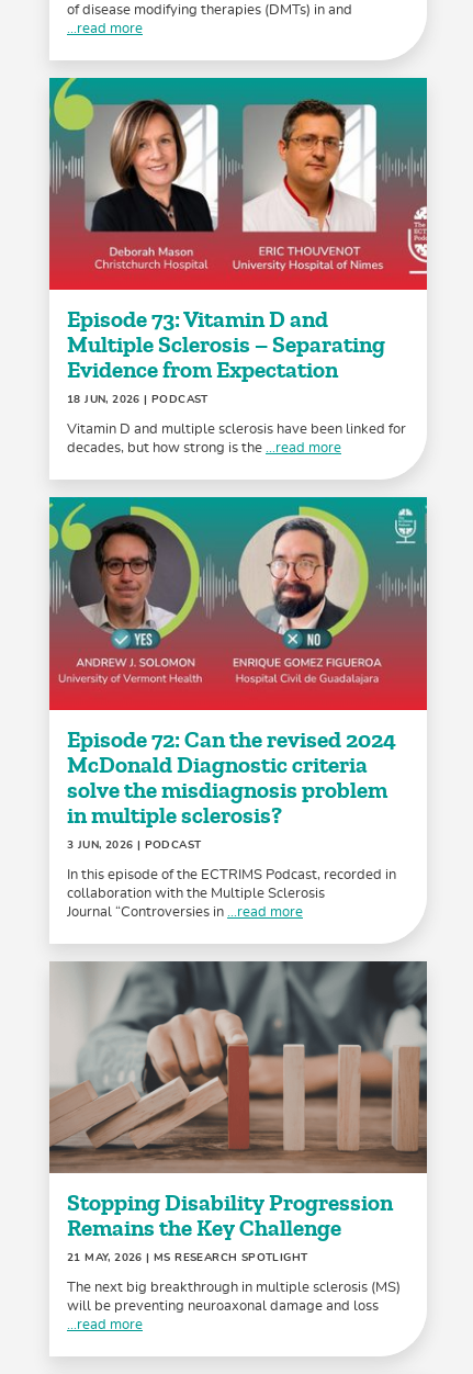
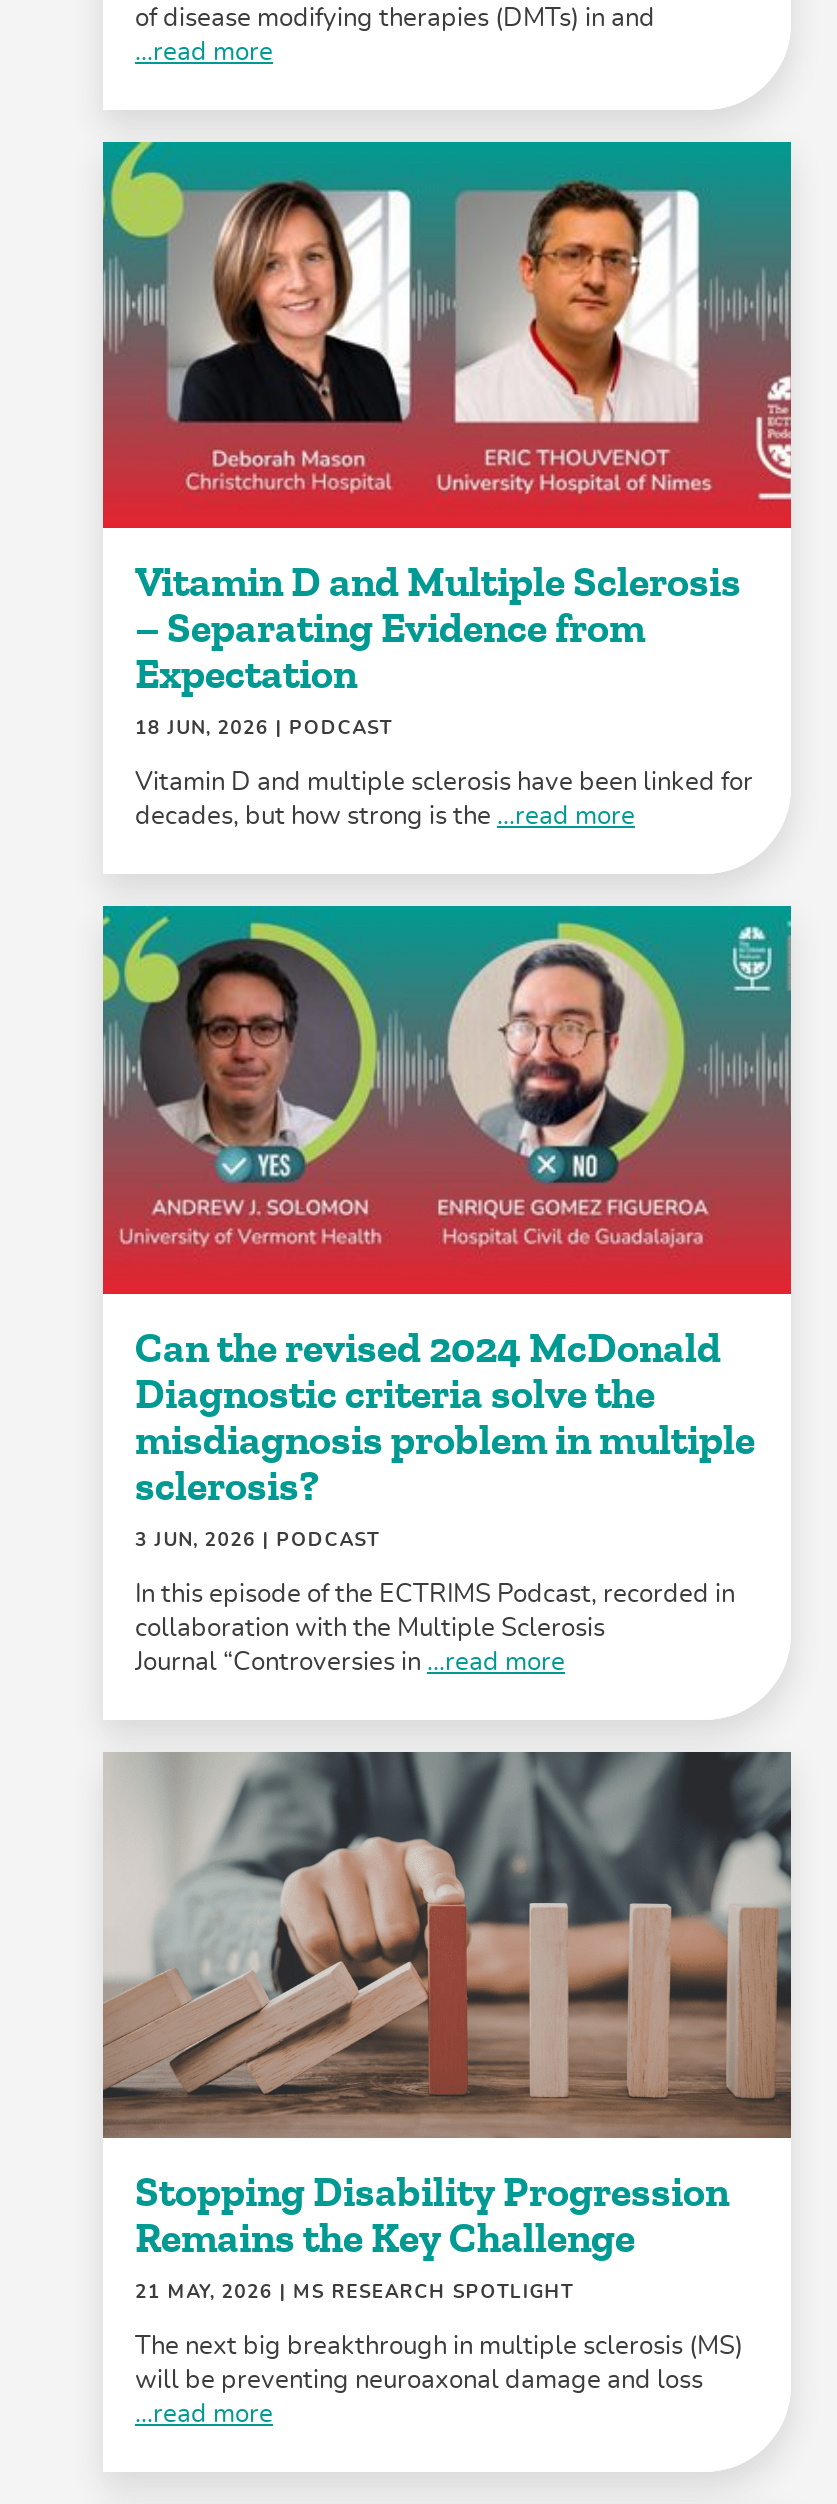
[67,306,385,384] Episode 73: Vitamin D and | Multiple Sclerosis – Separating | Evidence from Expectation -> [135,558,741,700] Vitamin D and Multiple Sclerosis | – Separating Evidence from | Expectation
[67,726,396,829] Episode 72: Can the revised 2024 | McDonald Diagnostic criteria | solve the misdiagnosis problem | in multiple sclerosis? -> [135,1323,755,1511] Can the revised 2024 McDonald | Diagnostic criteria solve the | misdiagnosis problem in multiple | sclerosis?

